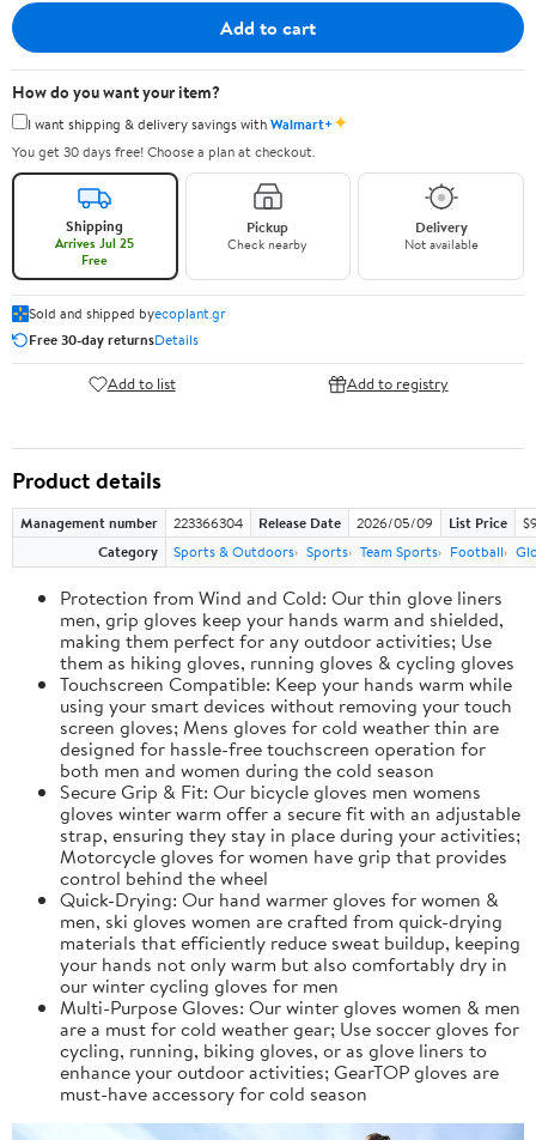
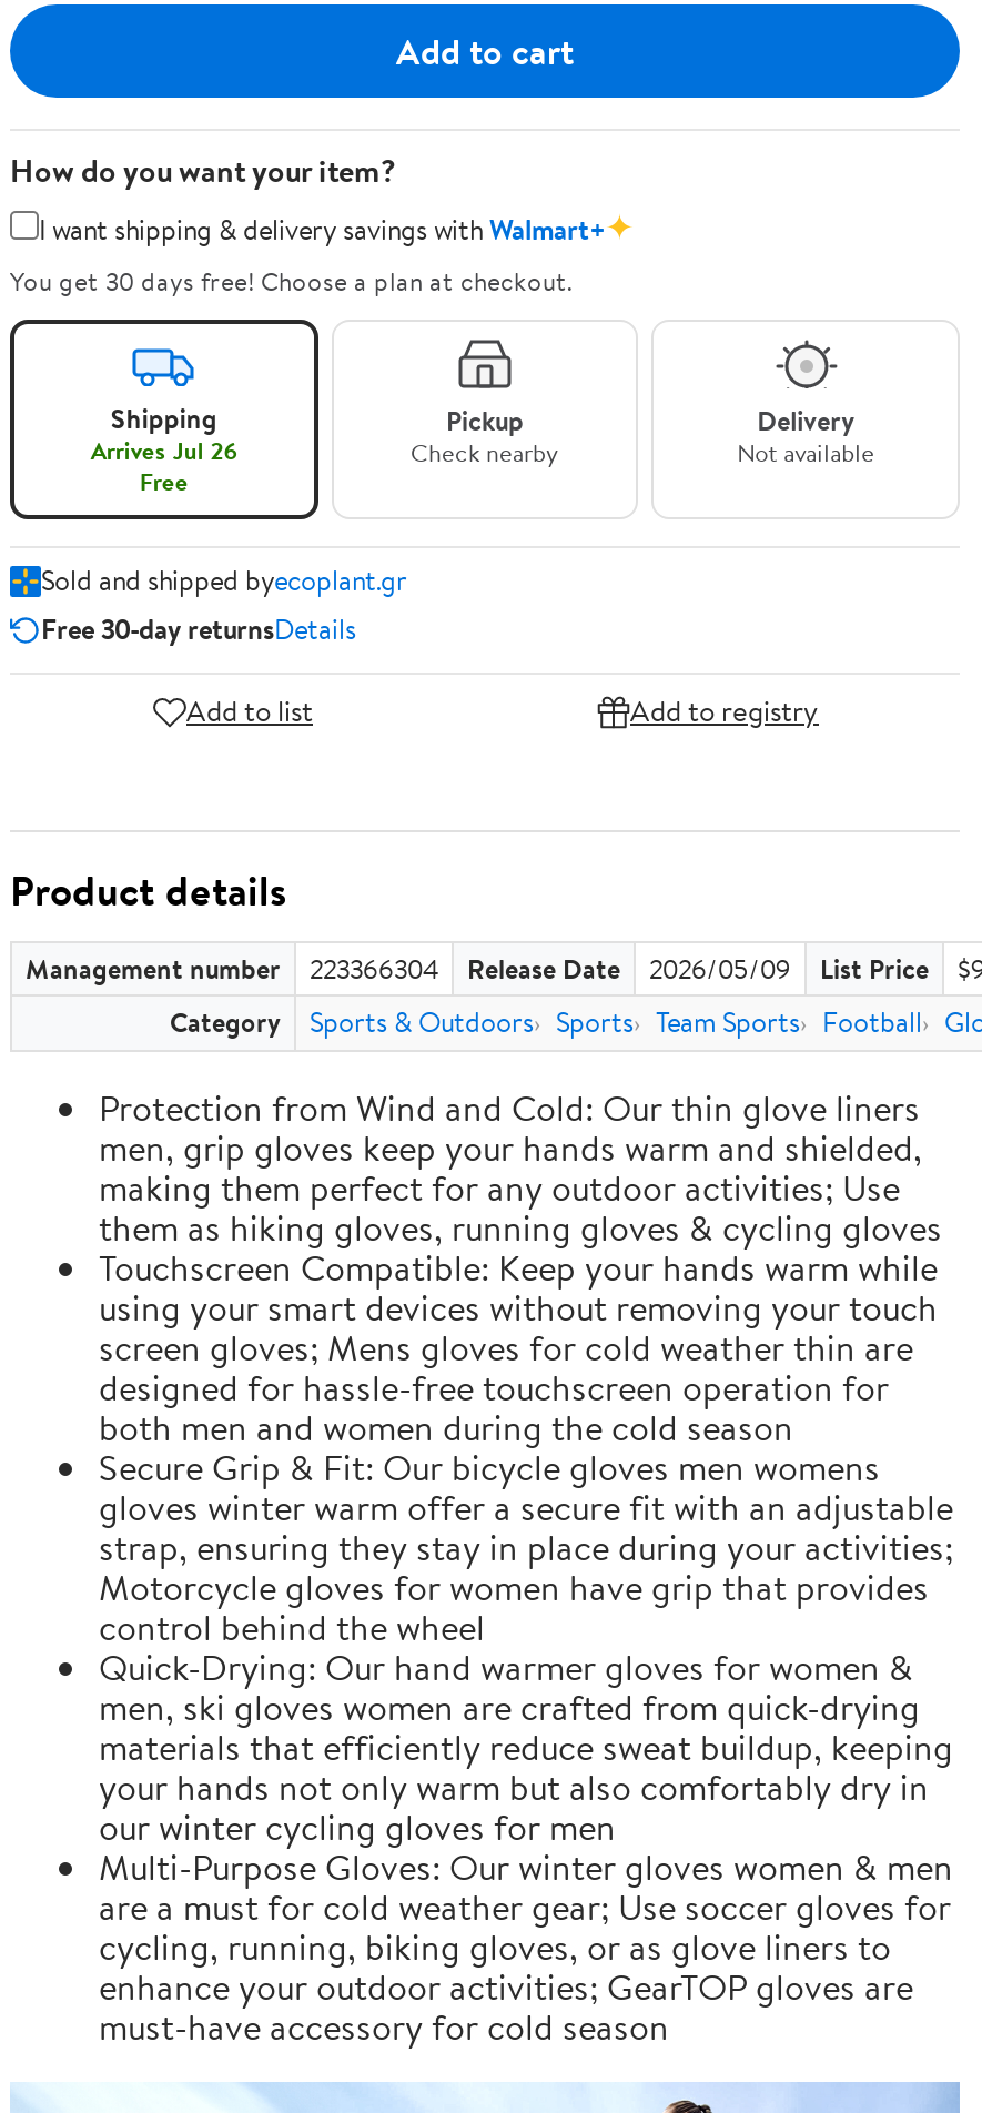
[55,234,134,253] Arrives Jul 25 -> [91,433,237,468] Arrives Jul 26

